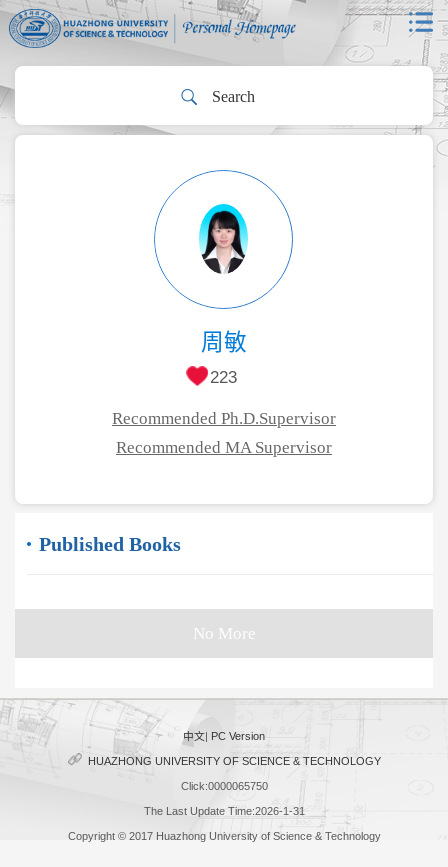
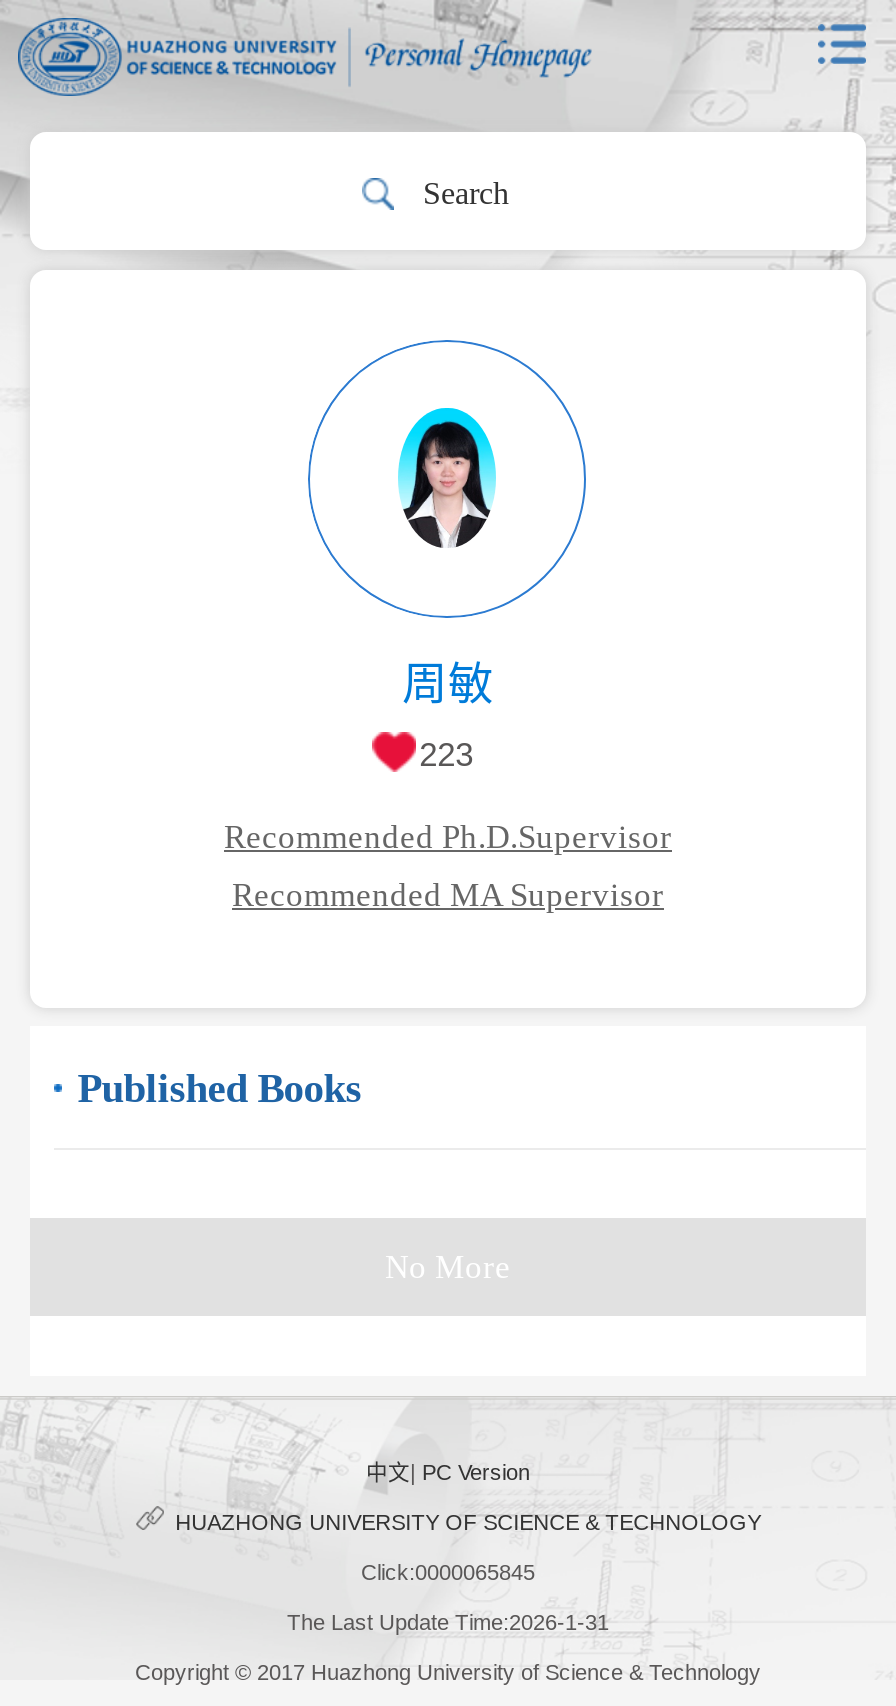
[180,780,267,792] Click:0000065750 -> [361,1560,535,1584] Click:0000065845

